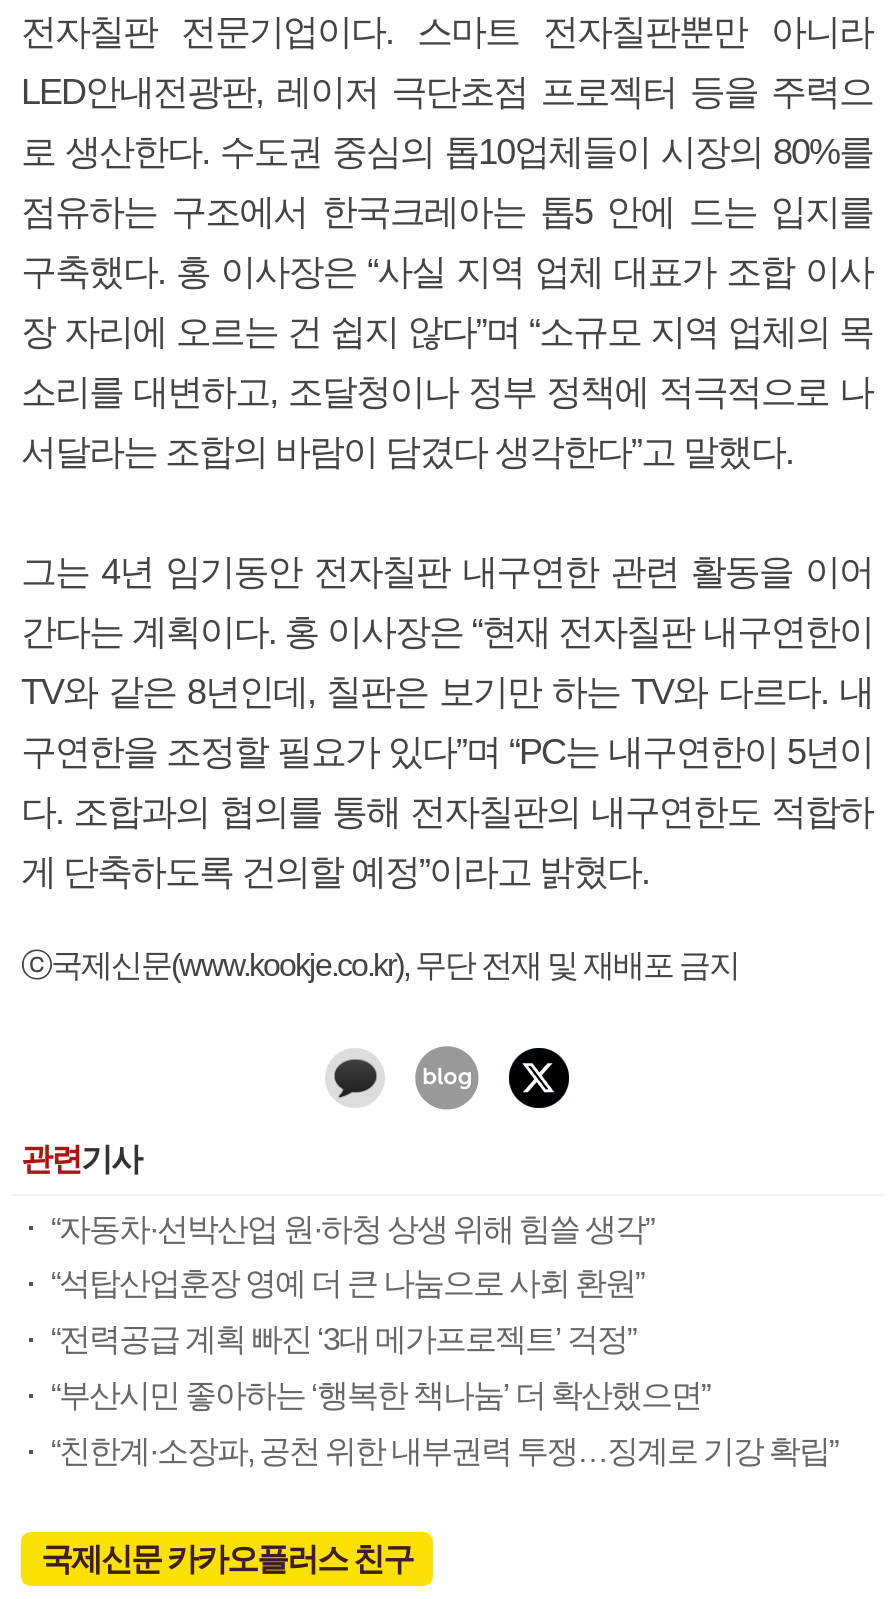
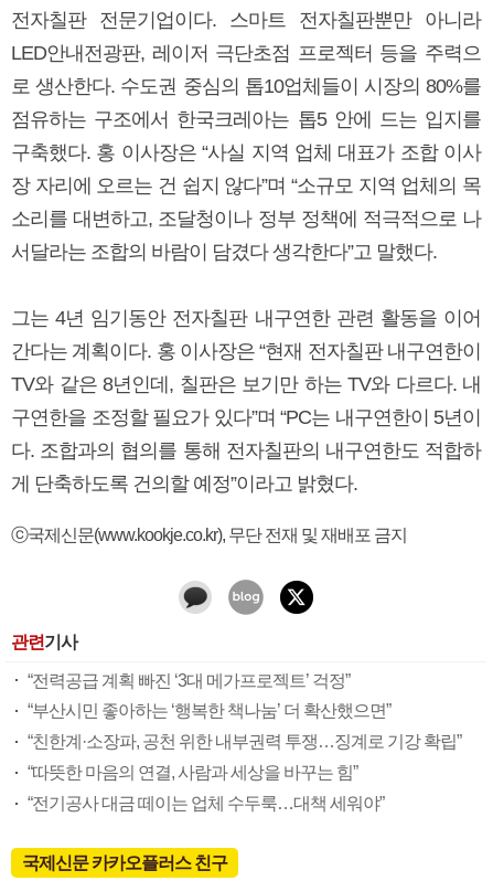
[51,1211,653,1301] “자동차·선박산업 원·하청 상생 위해 힘쓸 생각” | “석탑산업훈장 영예 더 큰 나눔으로 사회 환원” -> none
moved [51,1322,837,1468] -> [28,671,461,751]: “전력공급 계획 빠진 ‘3대 메가프로젝트’ 걱정” | “부산시민 좋아하는 ‘행복한 책나눔’ 더 확산했으면” | “친한계·소장파, 공천 위한 내부권력 투쟁…징계로 기강 확립”
none -> [28,763,384,812] “따뜻한 마음의 연결, 사람과 세상을 바꾸는 힘” | “전기공사 대금 떼이는 업체 수두룩…대책 세워야”

